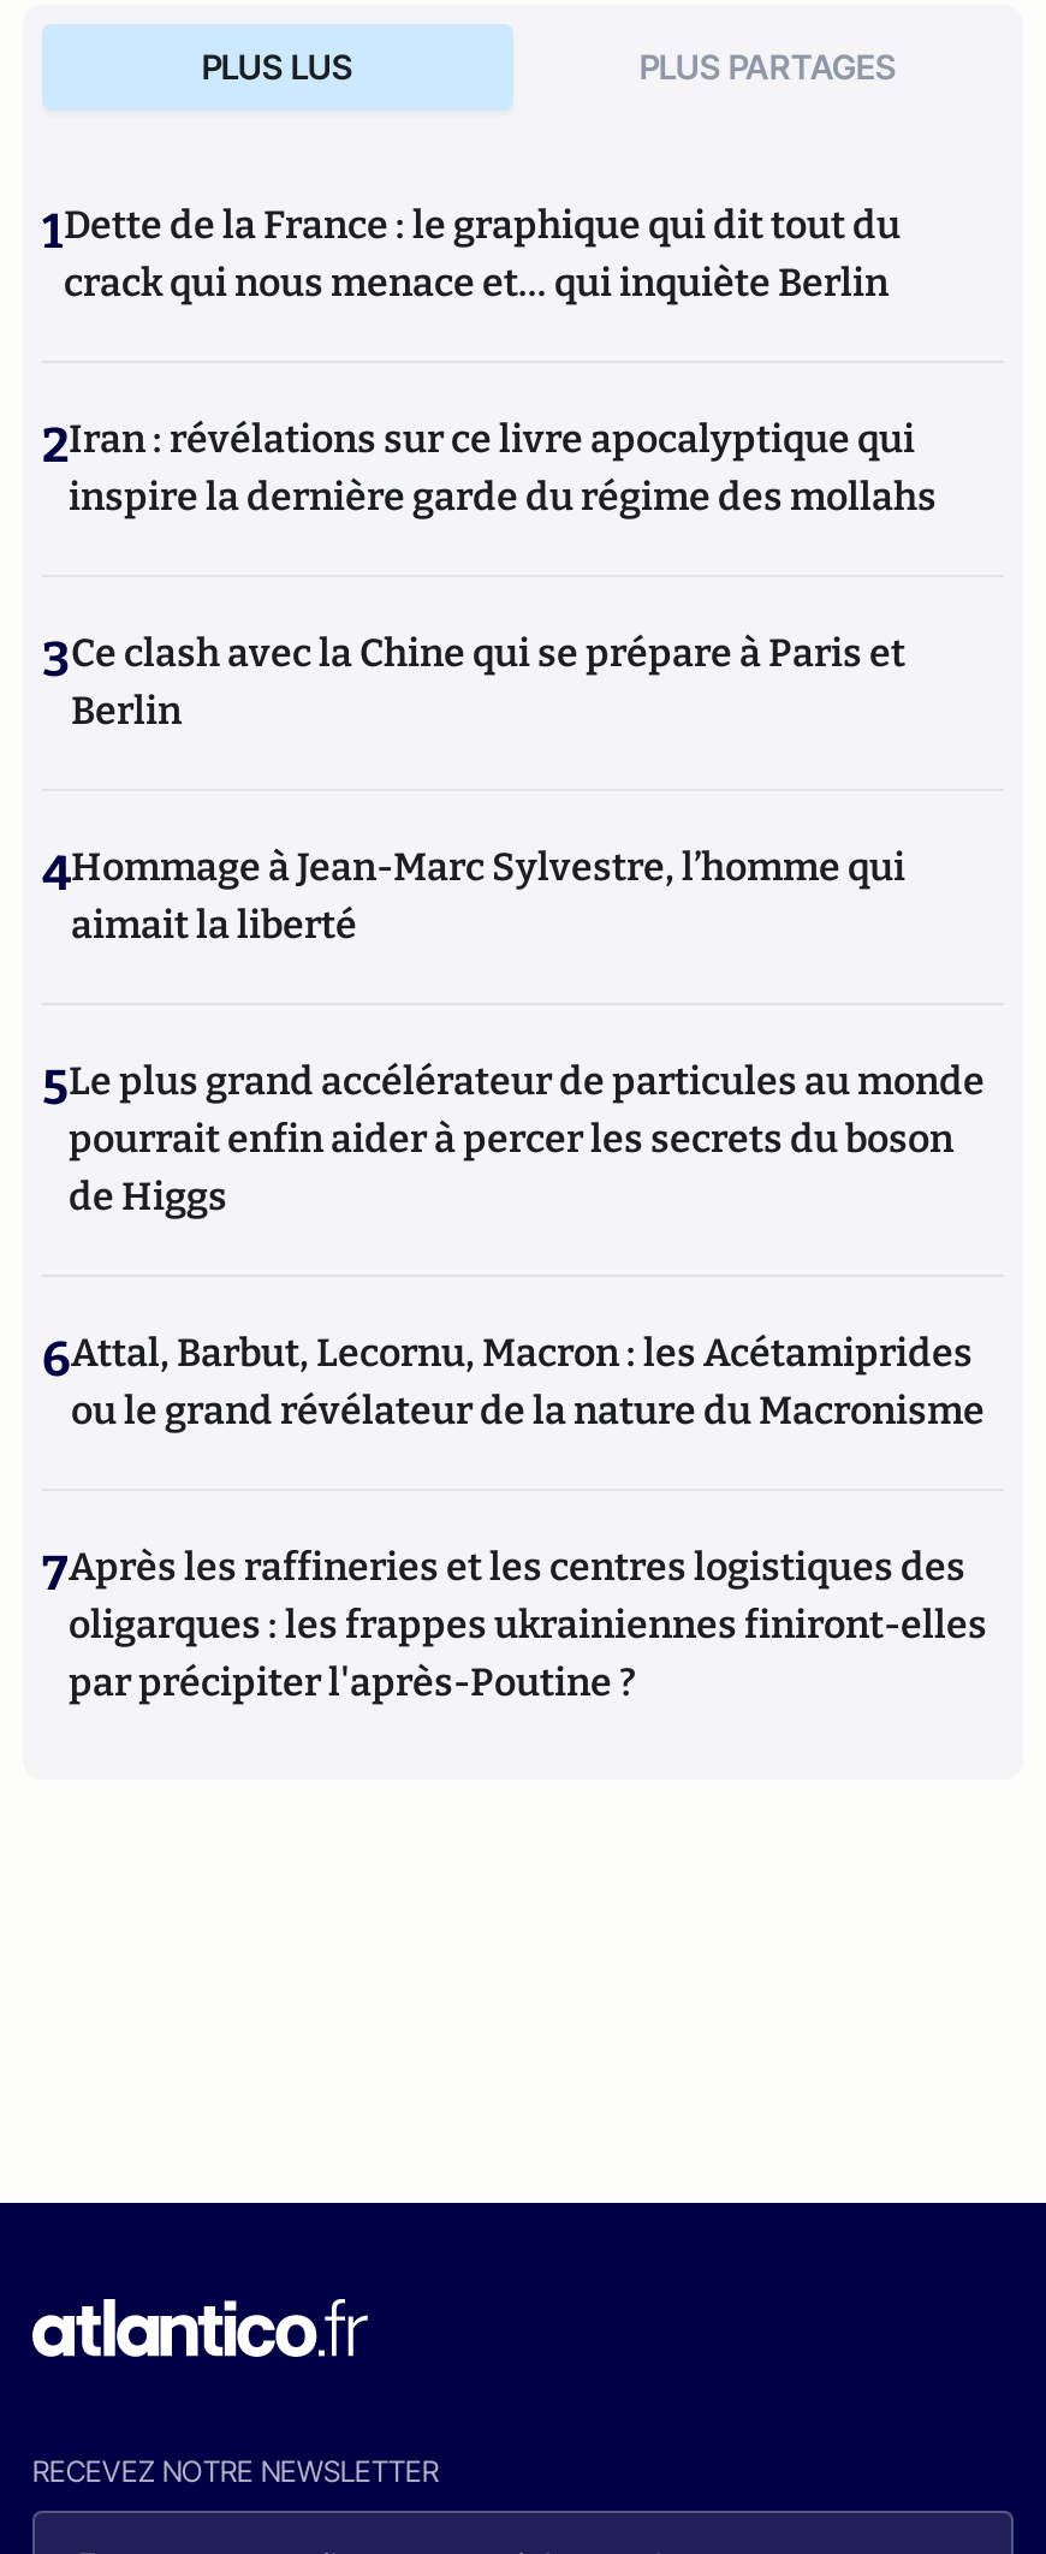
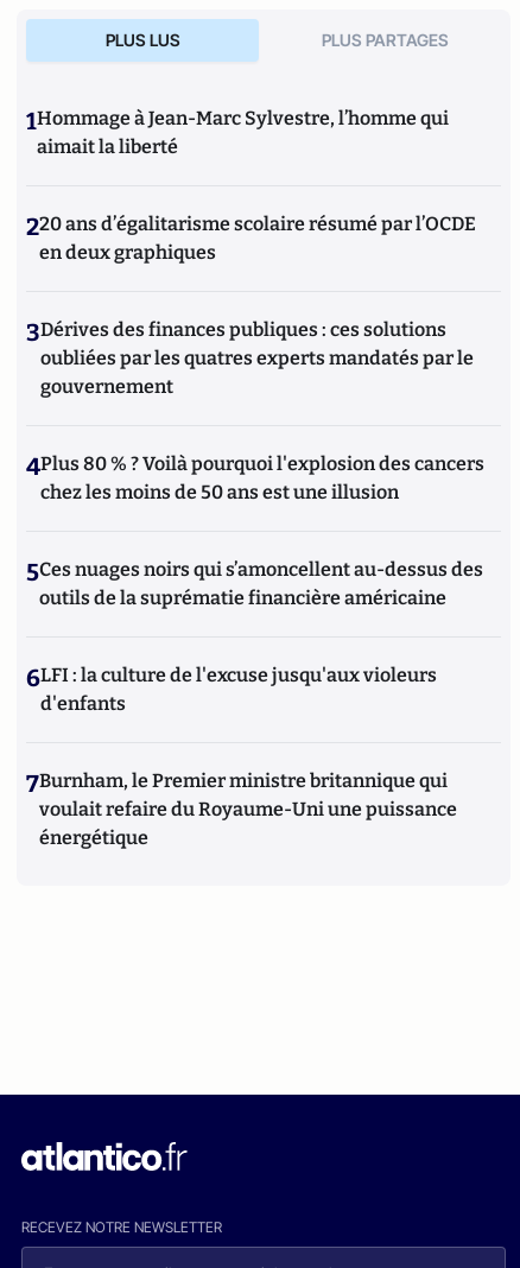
[42,202,937,902] 1Dette de la France : le graphique qui dit tout du | crack qui nous menace et… qui inquiète Berlin | 2Iran : révélations sur ce livre apocalyptique qui | inspire la dernière garde du régime des mollahs | 3Ce clash avec la Chine qui se prépare à Paris et | Berlin | 4Hommage à Jean-Marc Sylvestre, l’homme qui -> [26,107,449,135] 1Hommage à Jean-Marc Sylvestre, l’homme qui
moved [71,902,357,948] -> [37,135,178,158]: aimait la liberté
[42,1058,987,1705] 5Le plus grand accélérateur de particules au monde | pourrait enfin aider à percer les secrets du boson | de Higgs | 6Attal, Barbut, Lecornu, Macron : les Acétamiprides | ou le grand révélateur de la nature du Macronisme | 7Après les raffineries et les centres logistiques des | oligarques : les frappes ukrainiennes finiront-elles | par précipiter l'après-Poutine ? -> [26,213,484,849] 220 ans d’égalitarisme scolaire résumé par l’OCDE | en deux graphiques | 3Dérives des finances publiques : ces solutions | oubliées par les quatres experts mandatés par le | gouvernement | 4Plus 80 % ? Voilà pourquoi l'explosion des cancers | chez les moins de 50 ans est une illusion | 5Ces nuages noirs qui s’amoncellent au-dessus des | outils de la suprématie financière américaine | 6LFI : la culture de l'excuse jusqu'aux violeurs | d'enfants | 7Burnham, le Premier ministre britannique qui | voulait refaire du Royaume-Uni une puissance | énergétique

